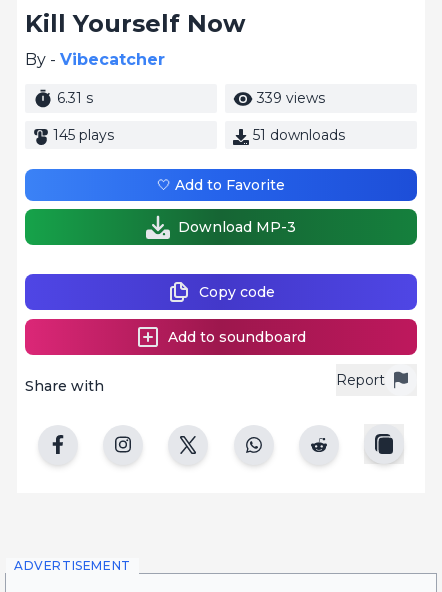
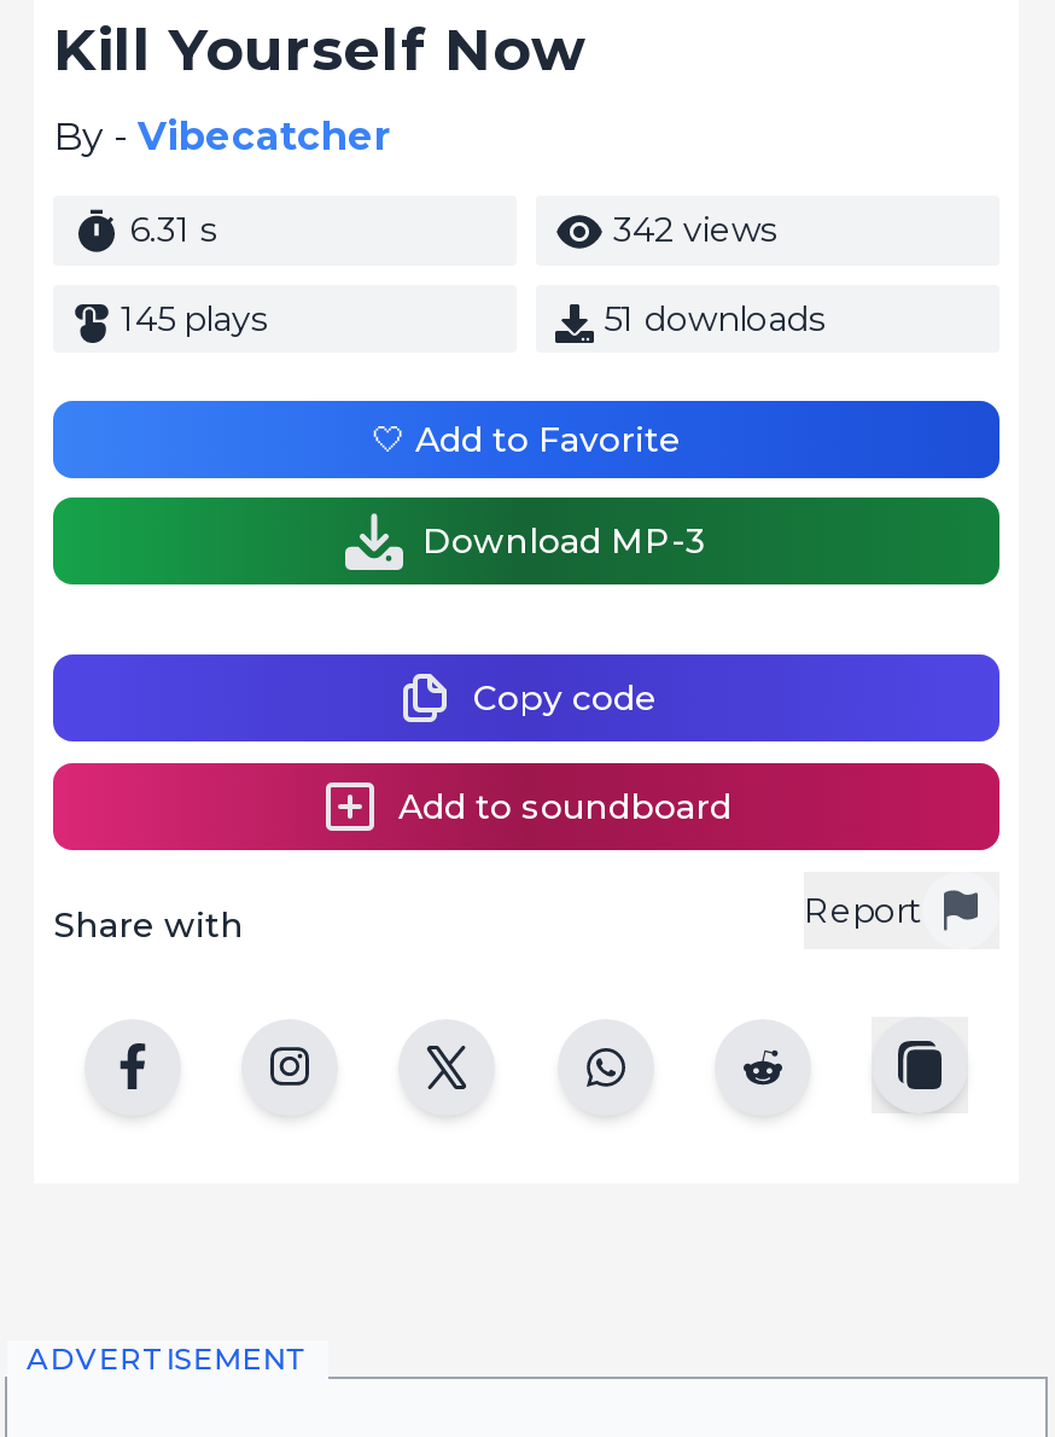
[253,89,325,107] 339 views -> [604,208,777,251] 342 views

